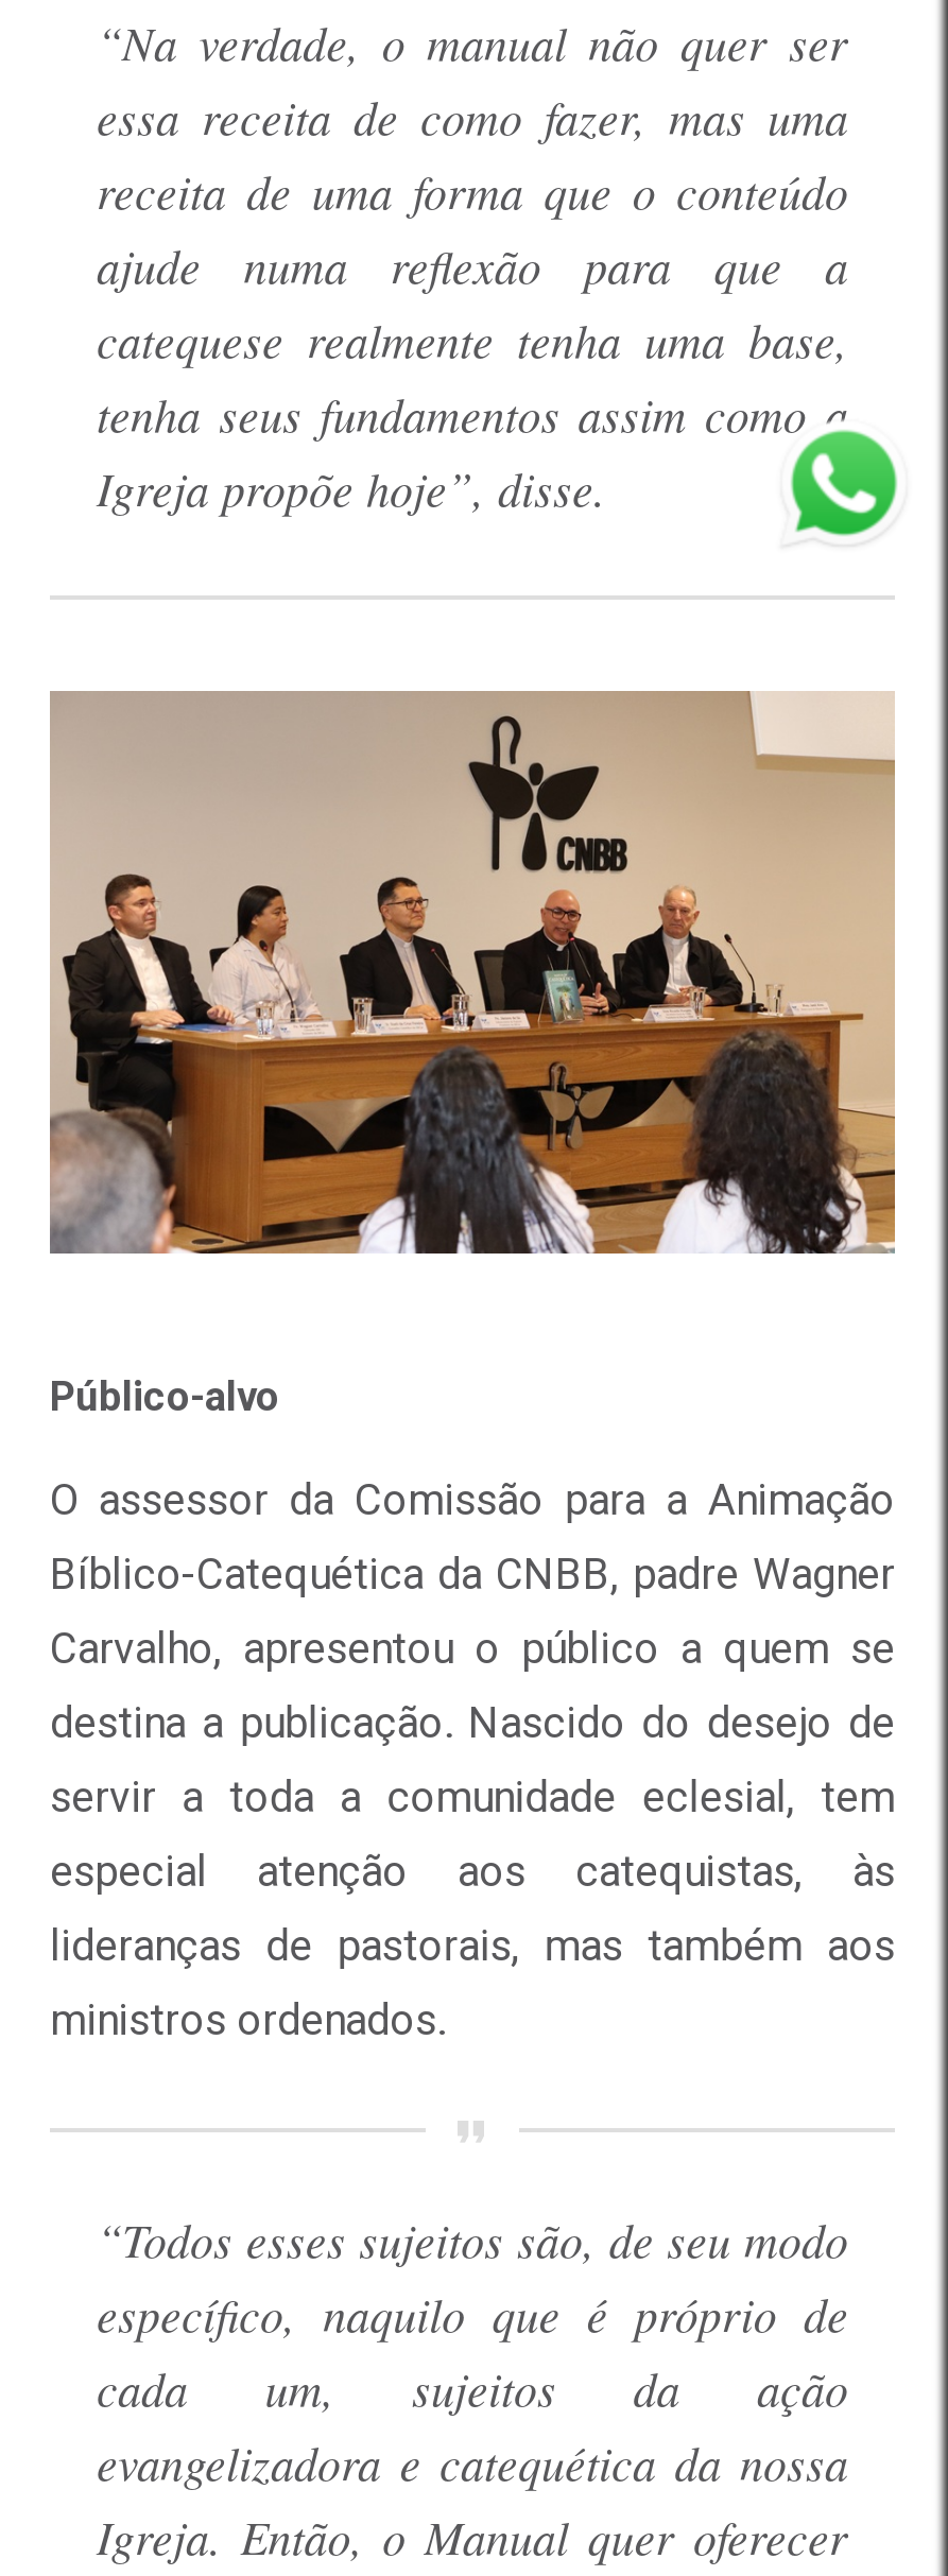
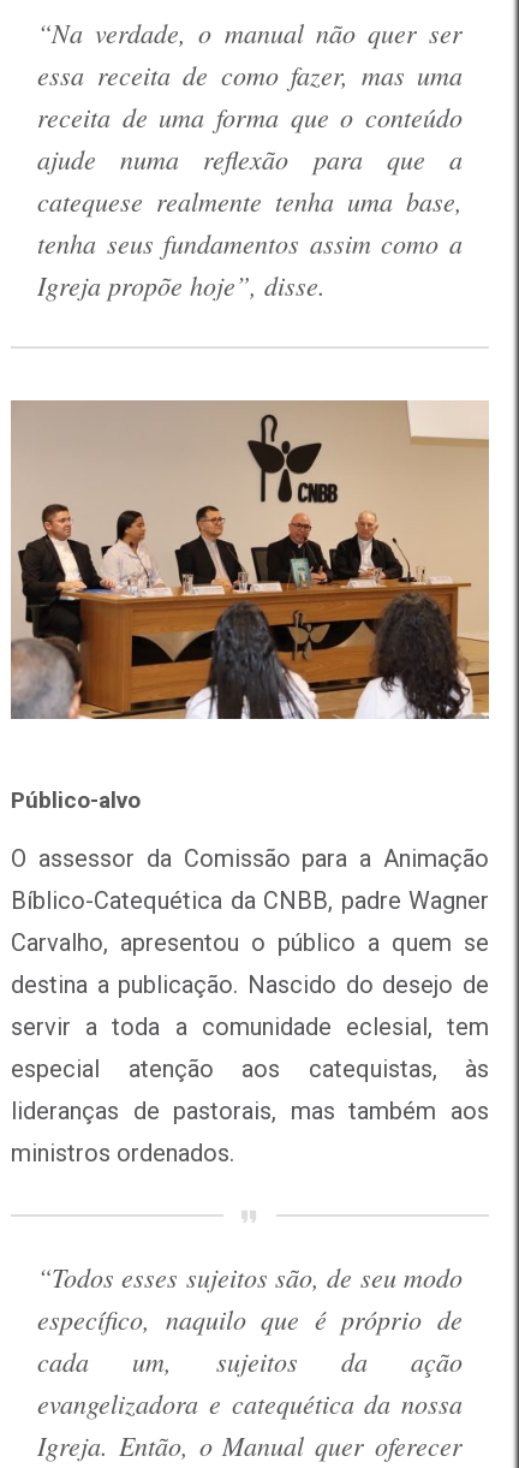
[789,430,899,538] [image] -> none

